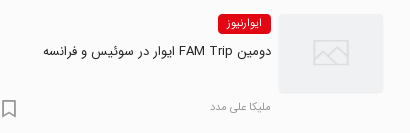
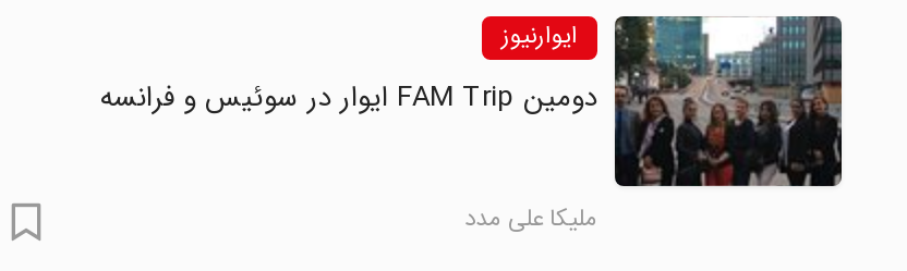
none -> [613,14,844,188] [image]

